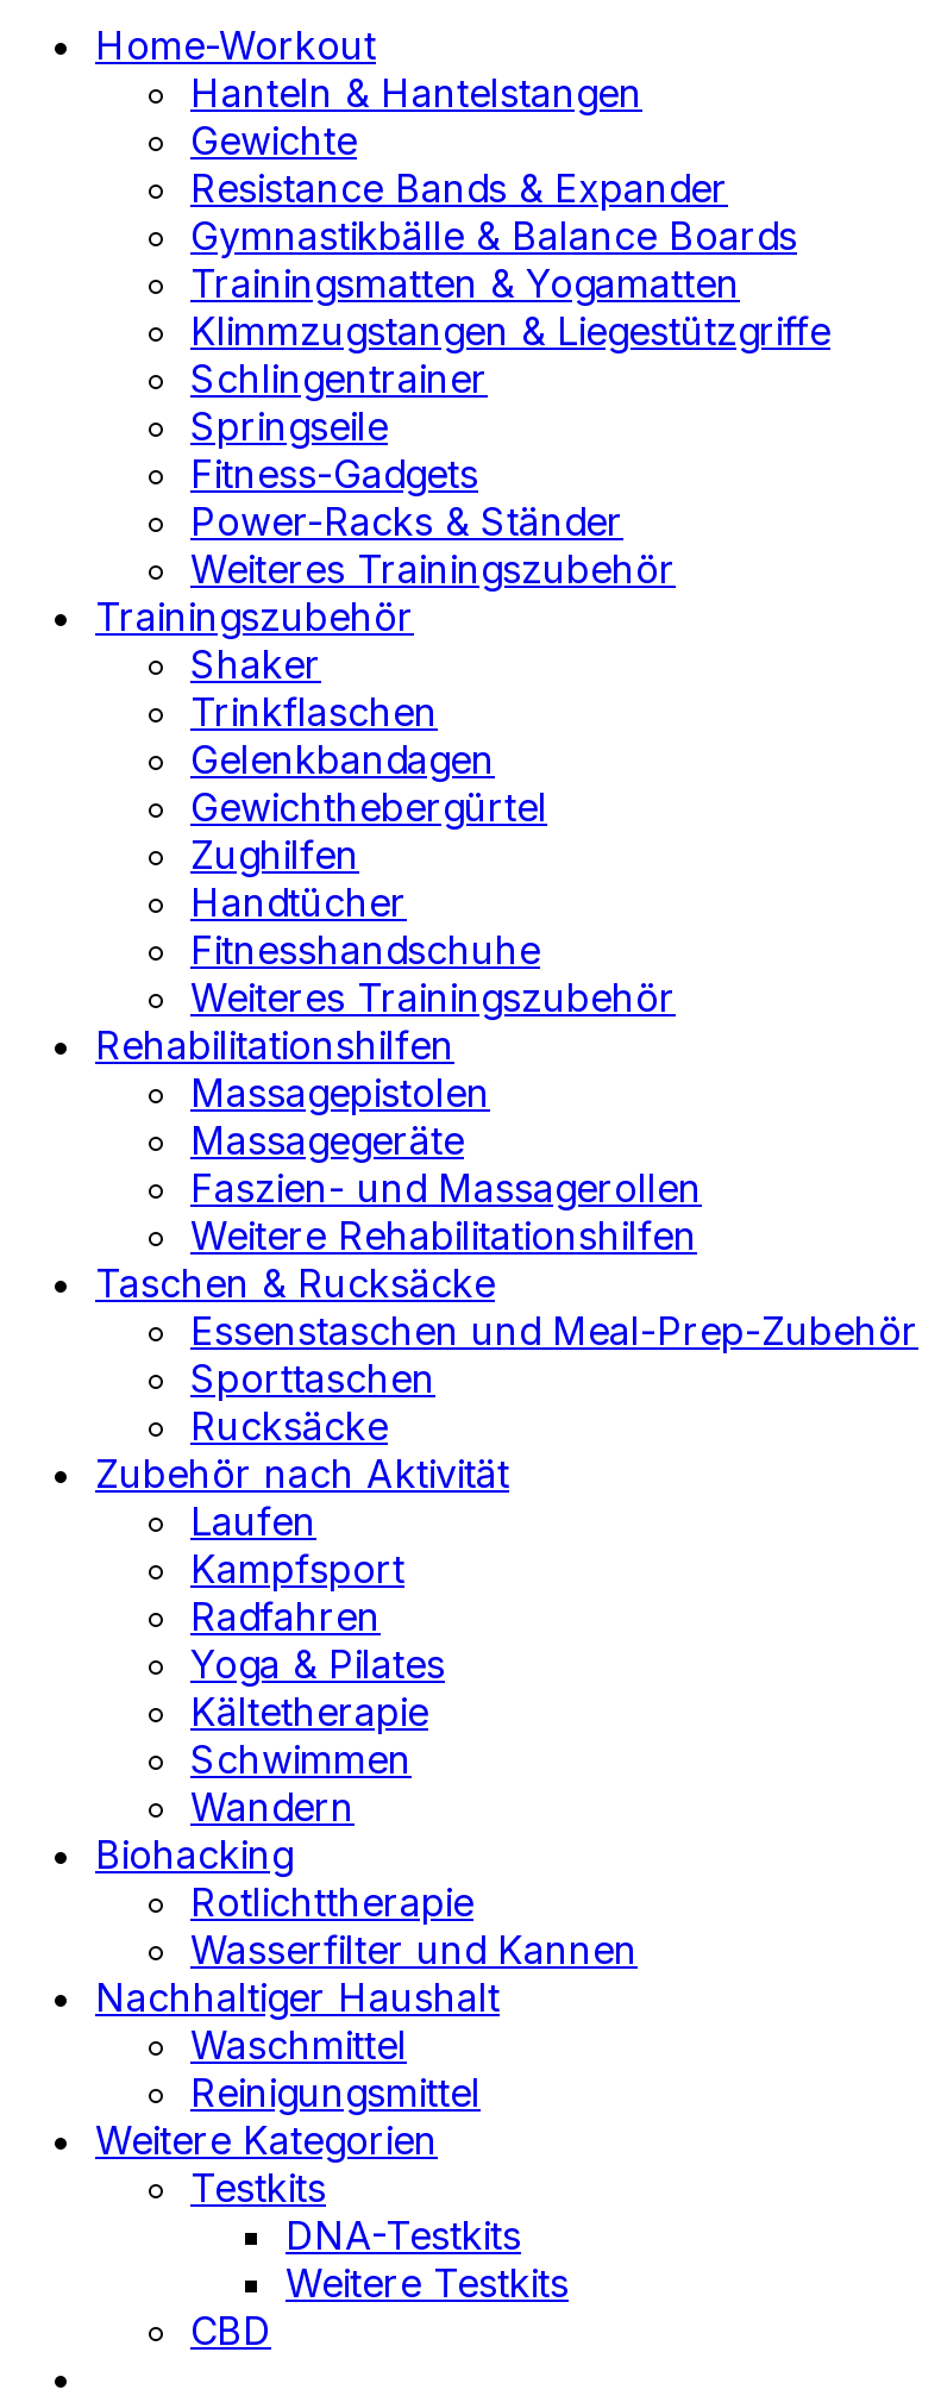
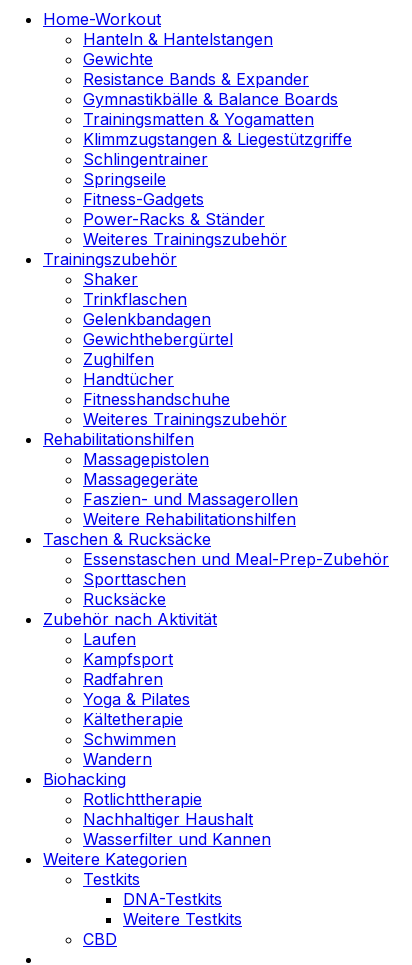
moved [190,1926,638,1973] -> [83,829,271,849]: Wasserfilter und Kannen
[190,2021,481,2116] Waschmittel | Reinigungsmittel -> none

